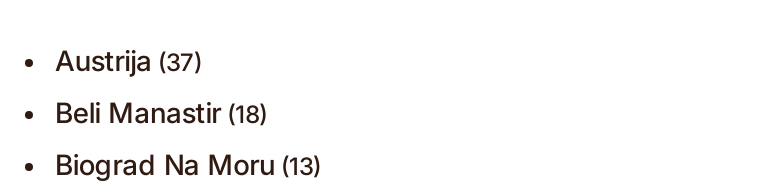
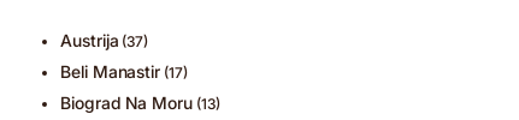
[55,95,267,129] Beli Manastir (18) -> [60,61,188,82] Beli Manastir (17)

